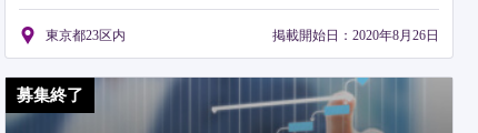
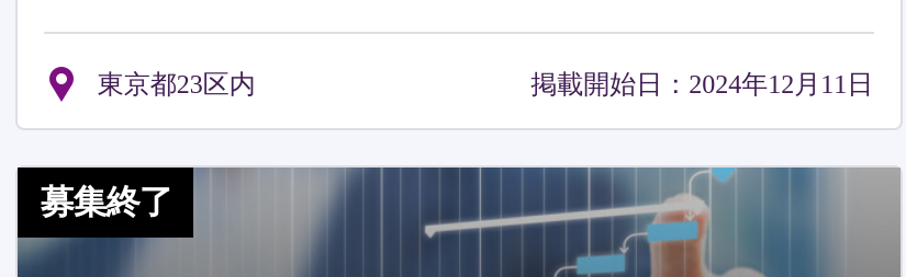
[272,28,439,44] 掲載開始日：2020年8月26日 -> [531,70,873,100] 掲載開始日：2024年12月11日

